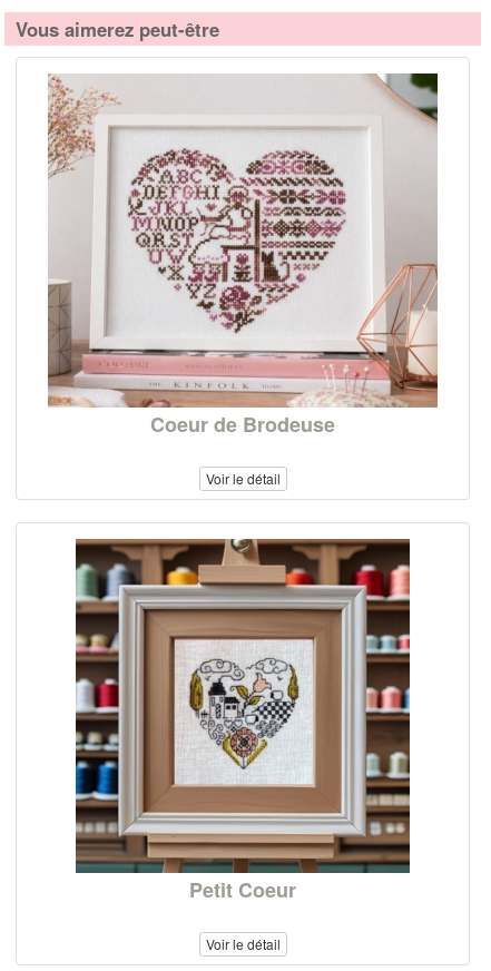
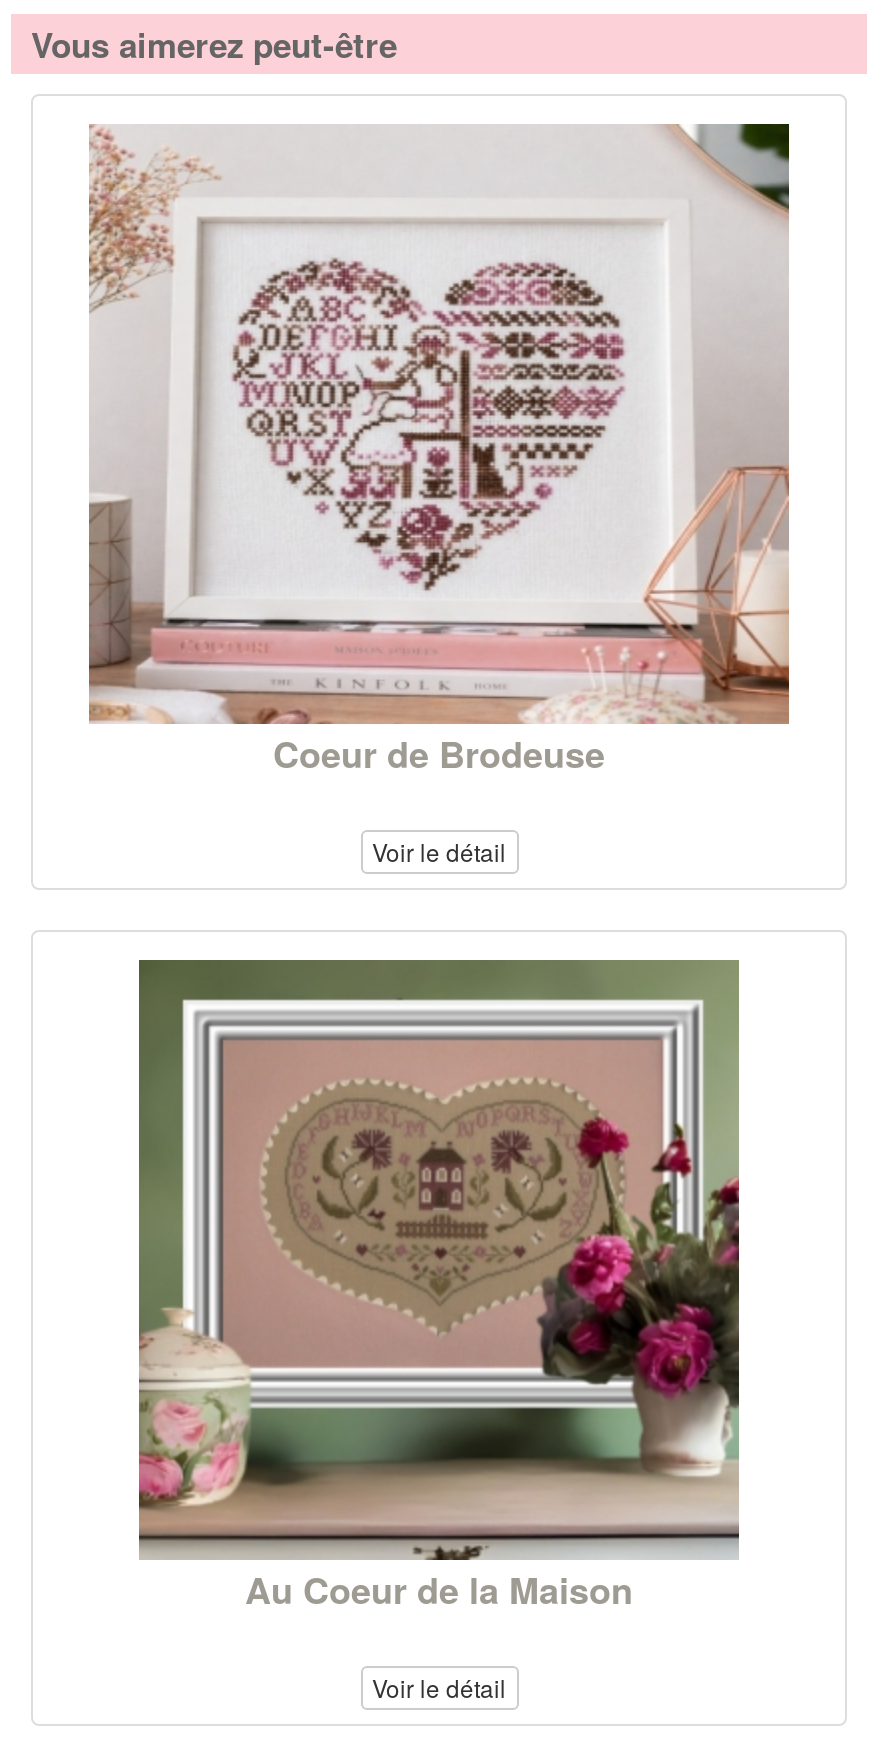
[75,539,411,905] [image] | Petit Coeur -> [137,960,741,1617] [image] | Au Coeur de la Maison

